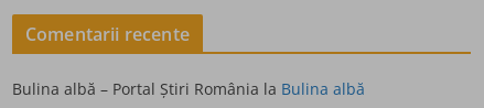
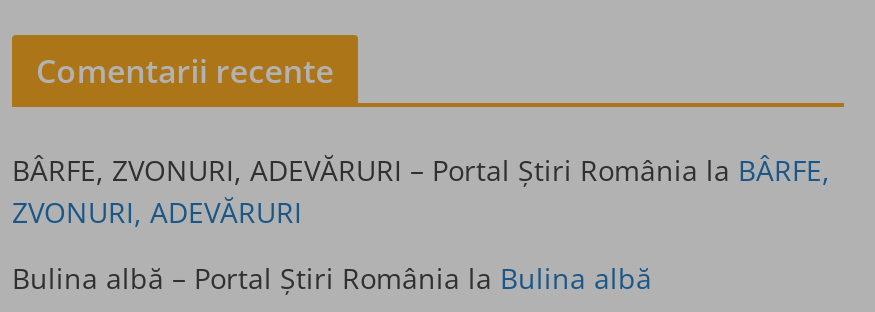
none -> [12,150,830,230] BÂRFE, ZVONURI, ADEVĂRURI – Portal Știri România la BÂRFE, | ZVONURI, ADEVĂRURI

